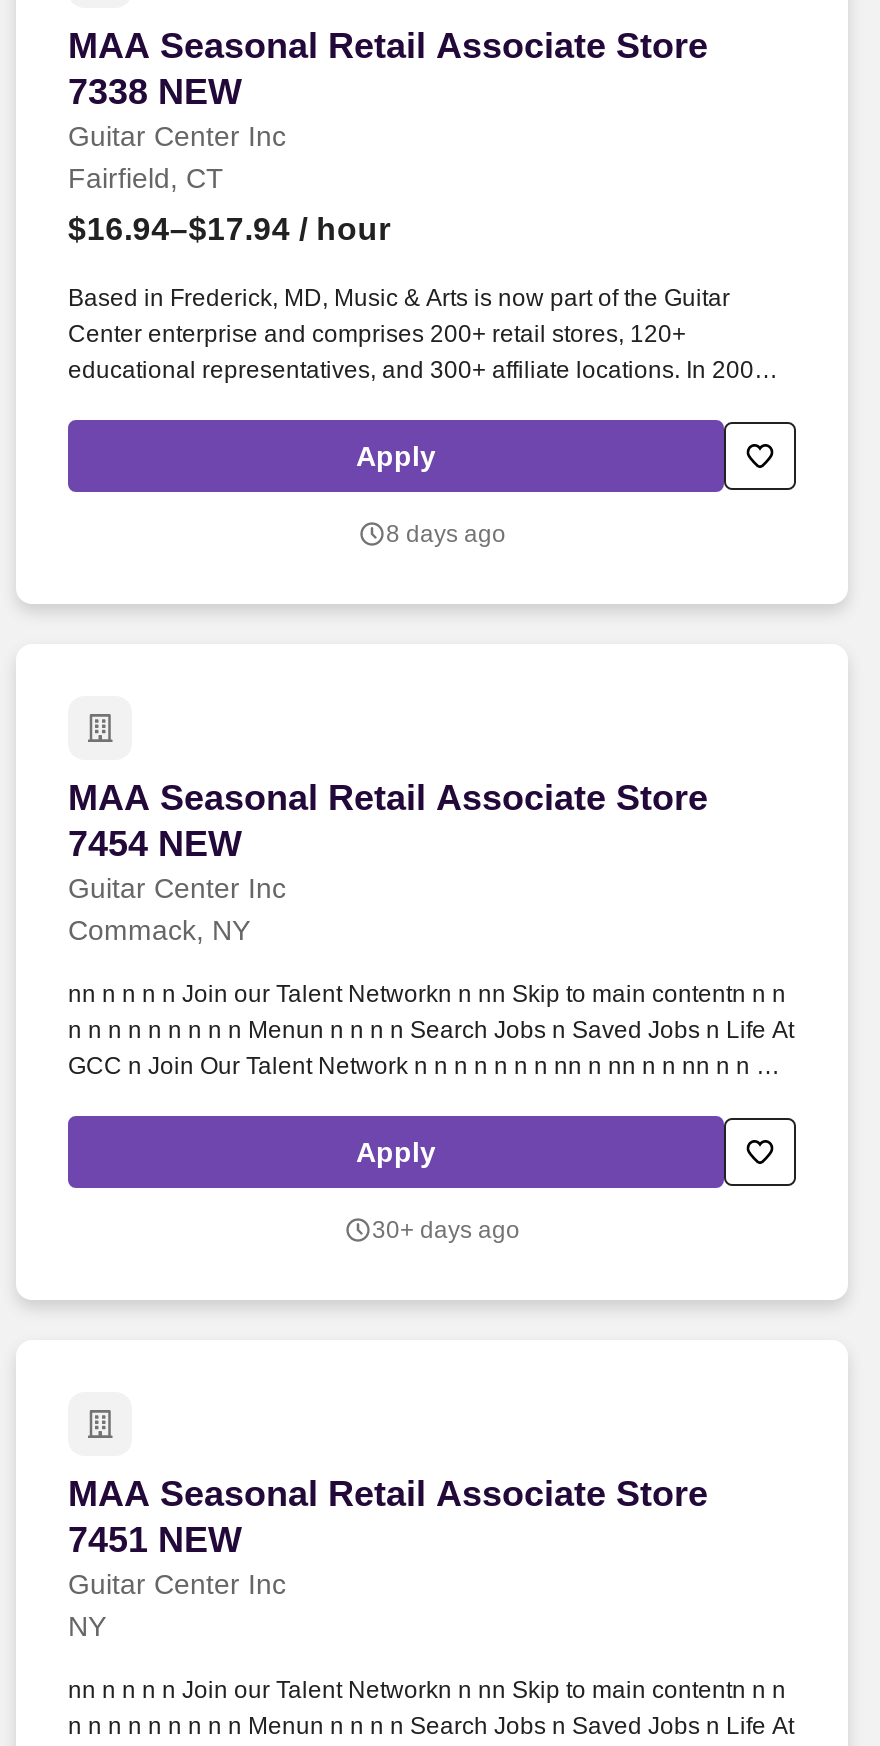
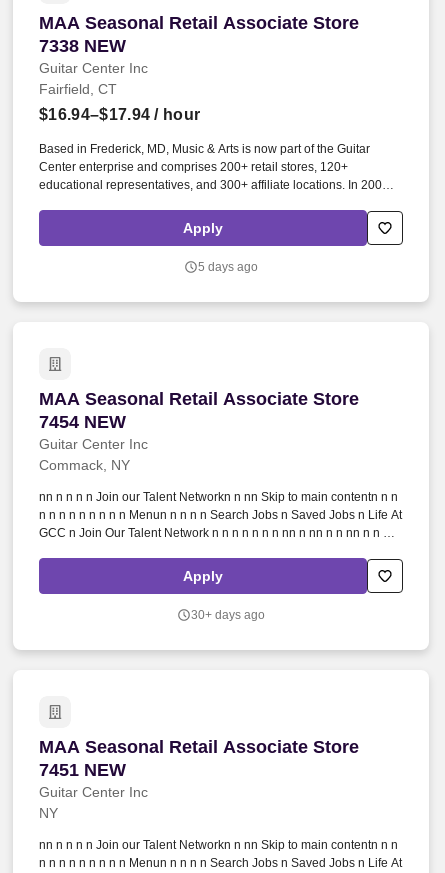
[386,520,506,548] 8 days ago -> [198,260,258,274] 5 days ago

